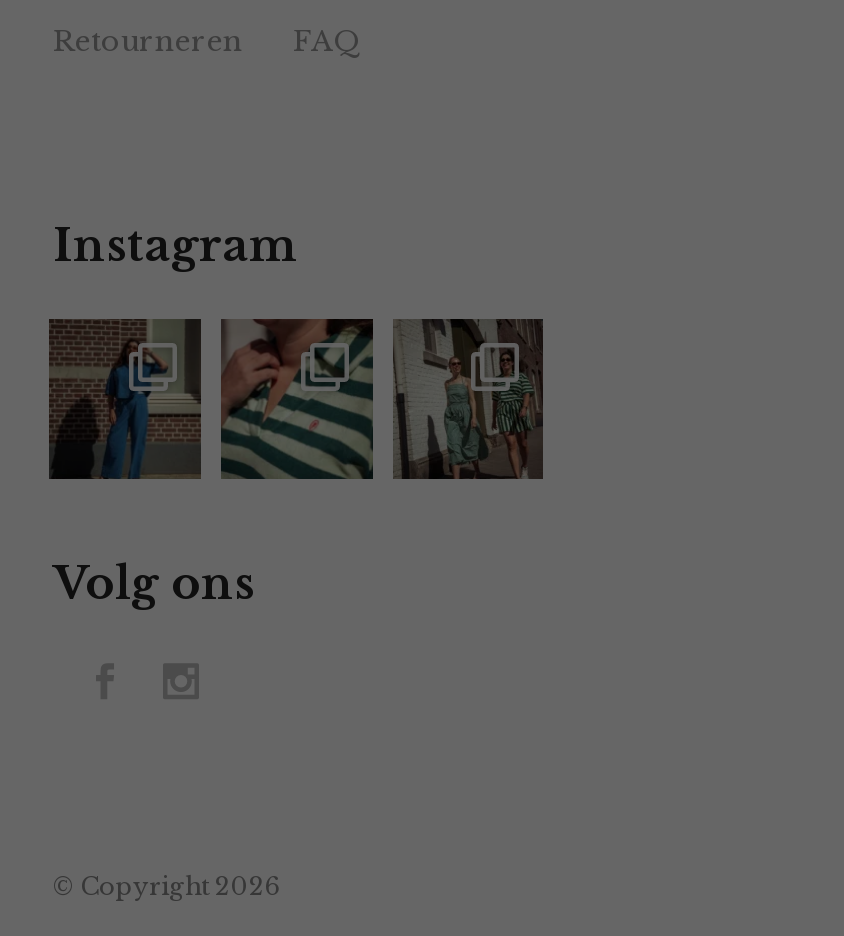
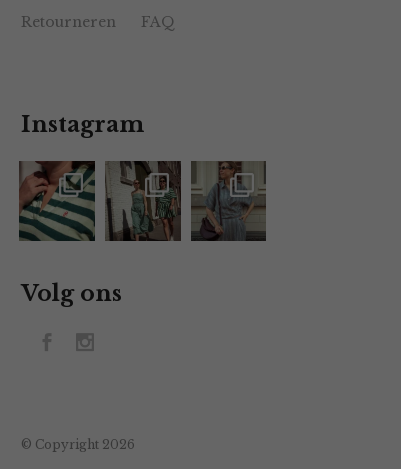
[49,317,203,481] [image] -> [19,161,96,242] [image]
[221,317,375,481] [image] -> [105,160,181,241] [image]
[393,317,545,481] [image] -> [191,160,267,241] [image]

